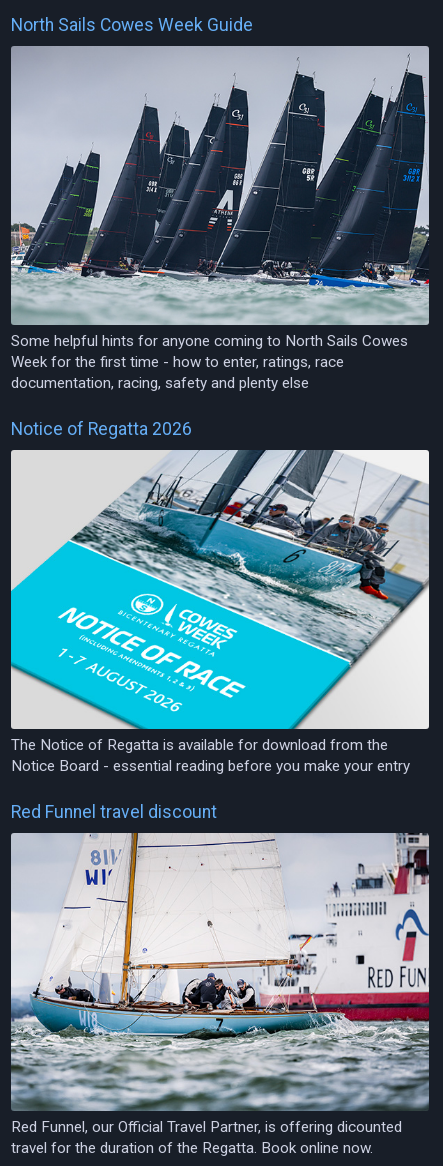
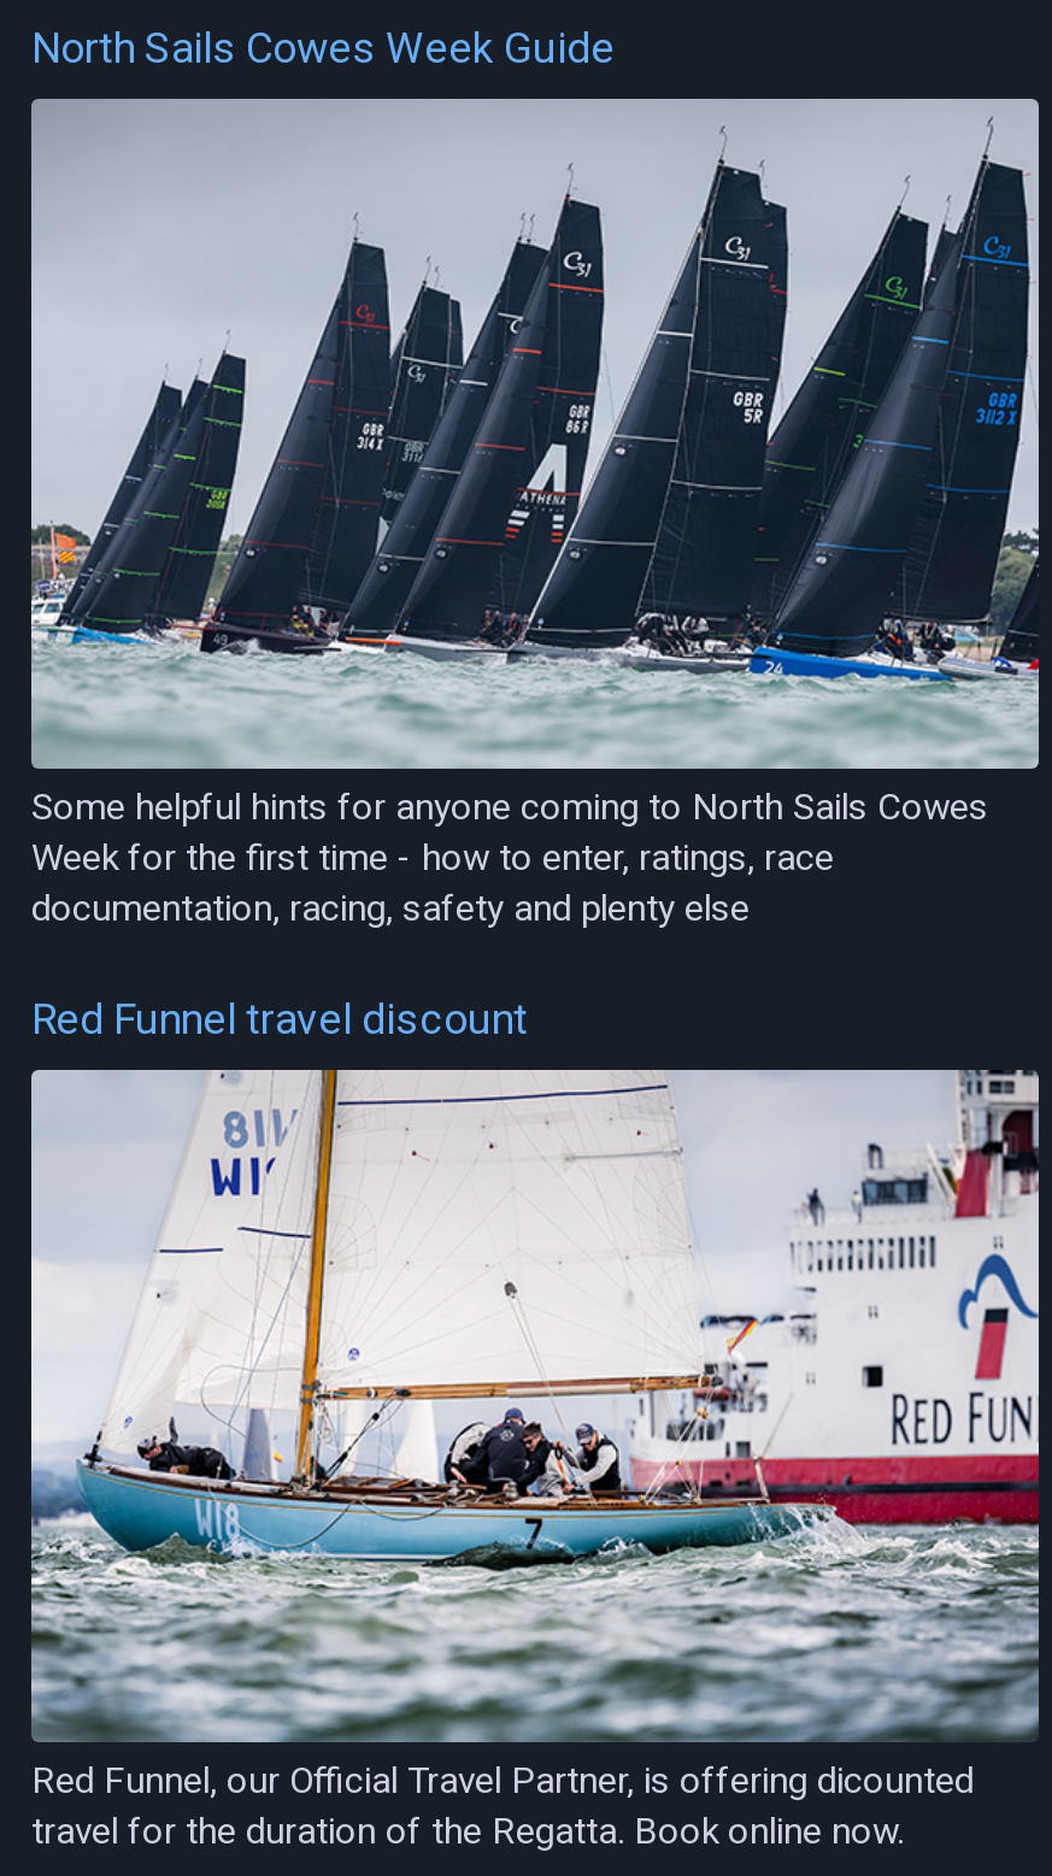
[11,419,192,439] Notice of Regatta 2026 -> none
[10,449,430,775] [image] | The Notice of Regatta is available for download from the | Notice Board - essential reading before you make your entry -> none

